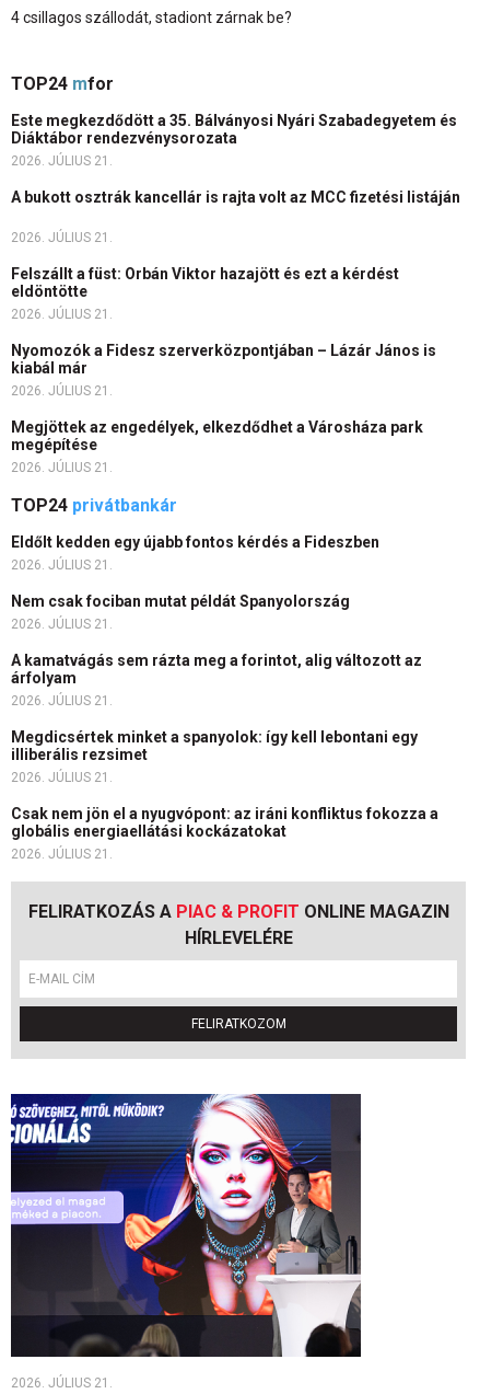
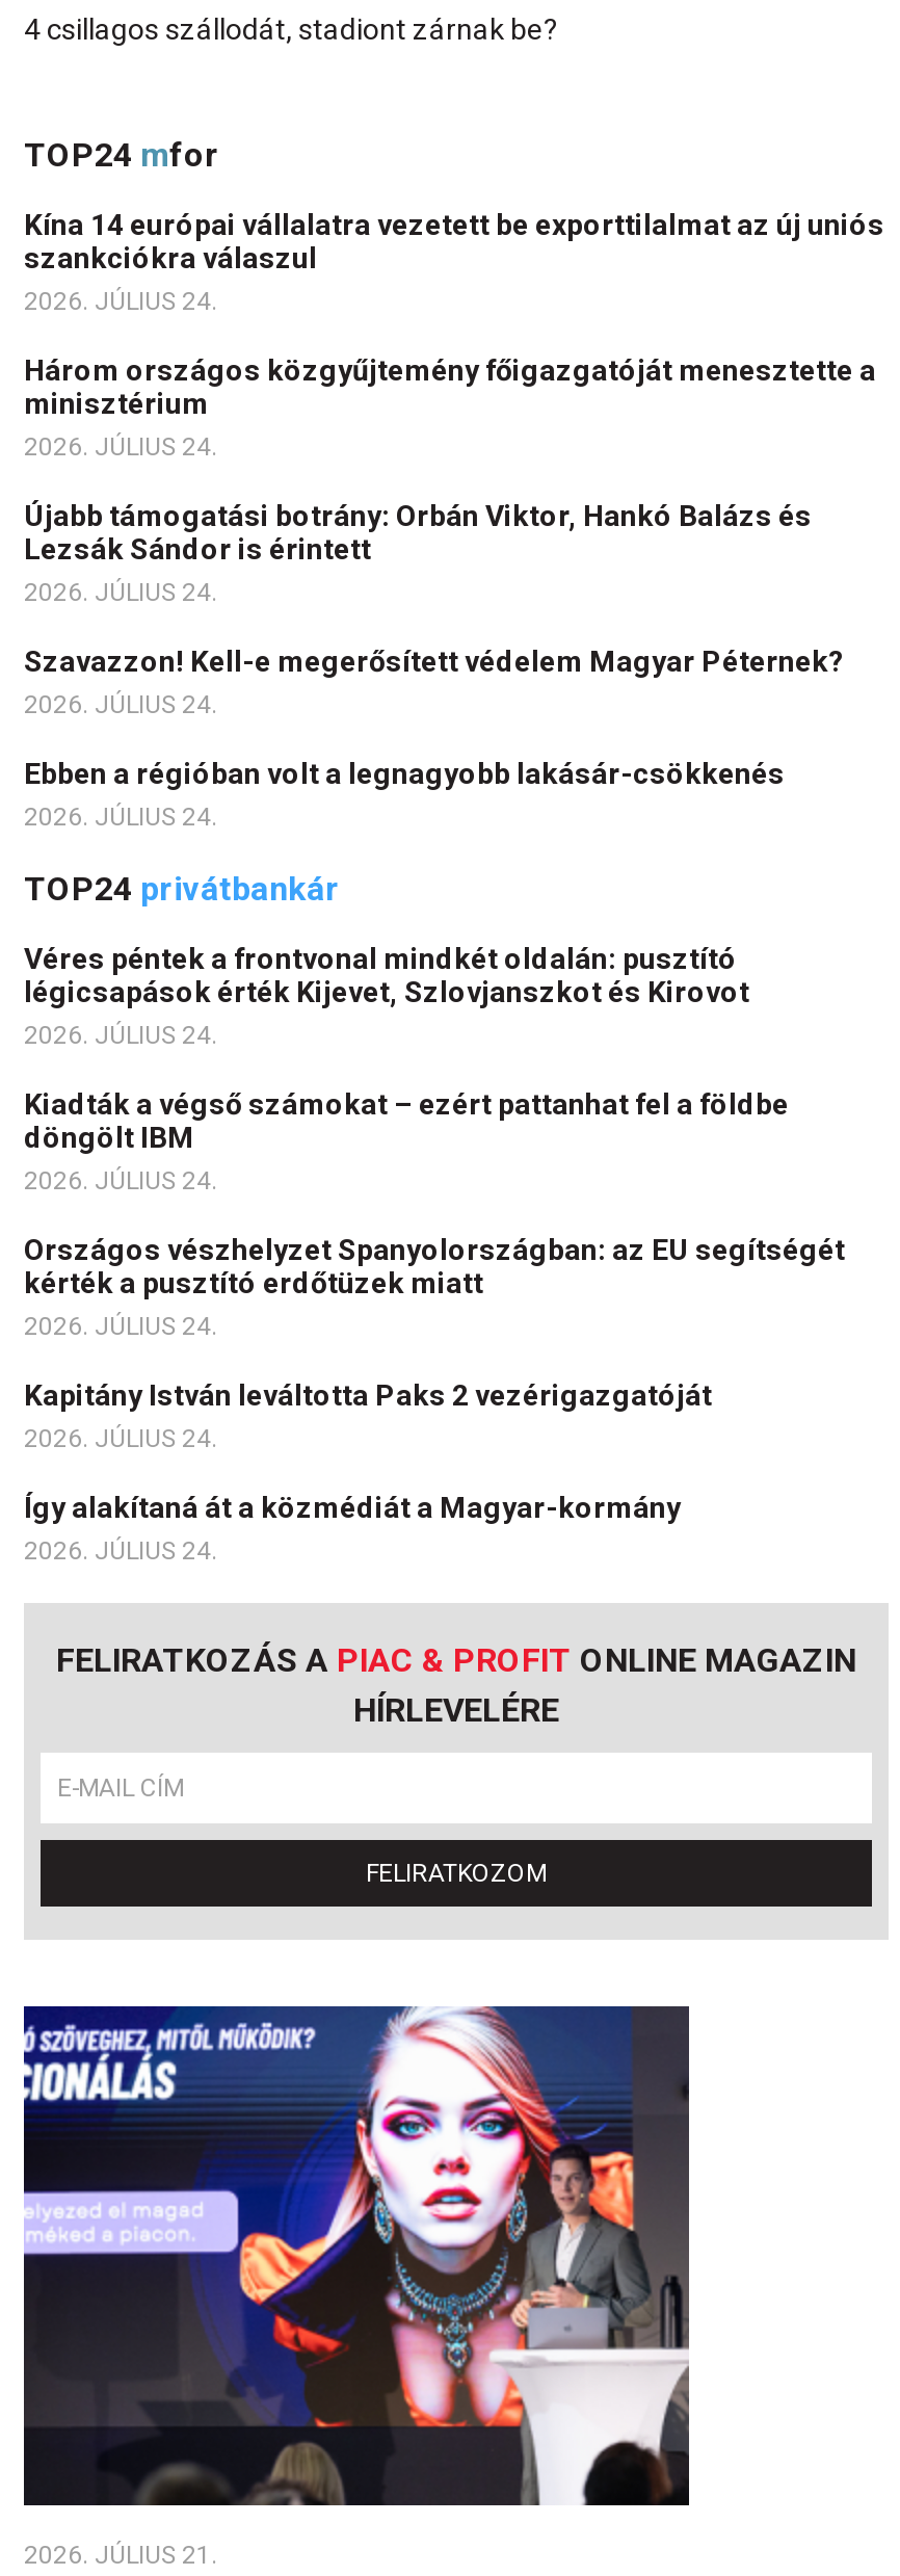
[11,112,460,475] Este megkezdődött a 35. Bálványosi Nyári Szabadegyetem és | Diáktábor rendezvénysorozata | 2026. JÚLIUS 21. | A bukott osztrák kancellár is rajta volt az MCC fizetési listáján | 2026. JÚLIUS 21. | Felszállt a füst: Orbán Viktor hazajött és ezt a kérdést | eldöntötte | 2026. JÚLIUS 21. | Nyomozók a Fidesz szerverközpontjában – Lázár János is | kiabál már | 2026. JÚLIUS 21. | Megjöttek az engedélyek, elkezdődhet a Városháza park | megépítése | 2026. JÚLIUS 21. -> [24,208,884,832] Kína 14 európai vállalatra vezetett be exporttilalmat az új uniós | szankciókra válaszul | 2026. JÚLIUS 24. | Három országos közgyűjtemény főigazgatóját menesztette a | minisztérium | 2026. JÚLIUS 24. | Újabb támogatási botrány: Orbán Viktor, Hankó Balázs és | Lezsák Sándor is érintett | 2026. JÚLIUS 24. | Szavazzon! Kell-e megerősített védelem Magyar Péternek? | 2026. JÚLIUS 24. | Ebben a régióban volt a legnagyobb lakásár-csökkenés | 2026. JÚLIUS 24.
[11,533,386,573] Eldőlt kedden egy újabb fontos kérdés a Fideszben | 2026. JÚLIUS 21. -> [24,942,756,1050] Véres péntek a frontvonal mindkét oldalán: pusztító | légicsapások érték Kijevet, Szlovjanszkot és Kirovot | 2026. JÚLIUS 24.
[11,592,353,632] Nem csak fociban mutat példát Spanyolország | 2026. JÚLIUS 21. -> [24,1087,789,1195] Kiadták a végső számokat – ezért pattanhat fel a földbe | döngölt IBM | 2026. JÚLIUS 24.
[11,652,422,708] A kamatvágás sem rázta meg a forintot, alig változott az | árfolyam | 2026. JÚLIUS 21. -> [24,1233,845,1341] Országos vészhelyzet Spanyolországban: az EU segítségét | kérték a pusztító erdőtüzek miatt | 2026. JÚLIUS 24.
[11,728,418,785] Megdicsértek minket a spanyolok: így kell lebontani egy | illiberális rezsimet | 2026. JÚLIUS 21. -> [24,1378,718,1453] Kapitány István leváltotta Paks 2 vezérigazgatóját | 2026. JÚLIUS 24.
[11,805,438,862] Csak nem jön el a nyugvópont: az iráni konfliktus fokozza a | globális energiaellátási kockázatokat | 2026. JÚLIUS 21. -> [24,1491,687,1566] Így alakítaná át a közmédiát a Magyar-kormány | 2026. JÚLIUS 24.

